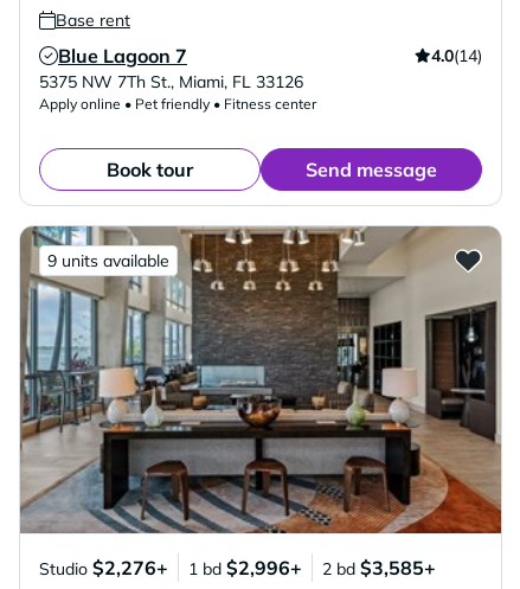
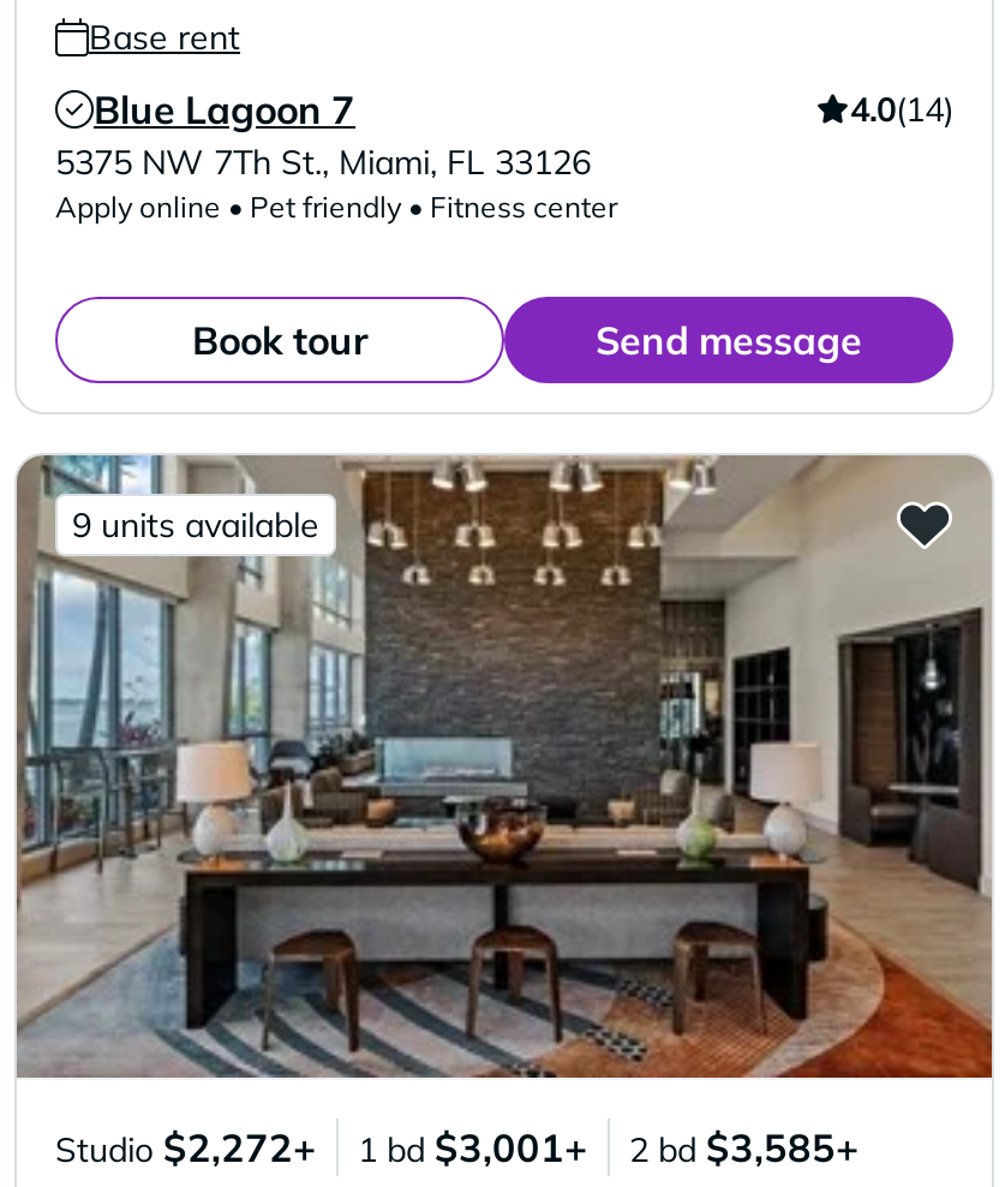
[39,556,168,580] Studio $2,276+ -> [55,1123,317,1171] Studio $2,272+
[188,556,302,580] 1 bd $2,996+ -> [358,1123,588,1171] 1 bd $3,001+

